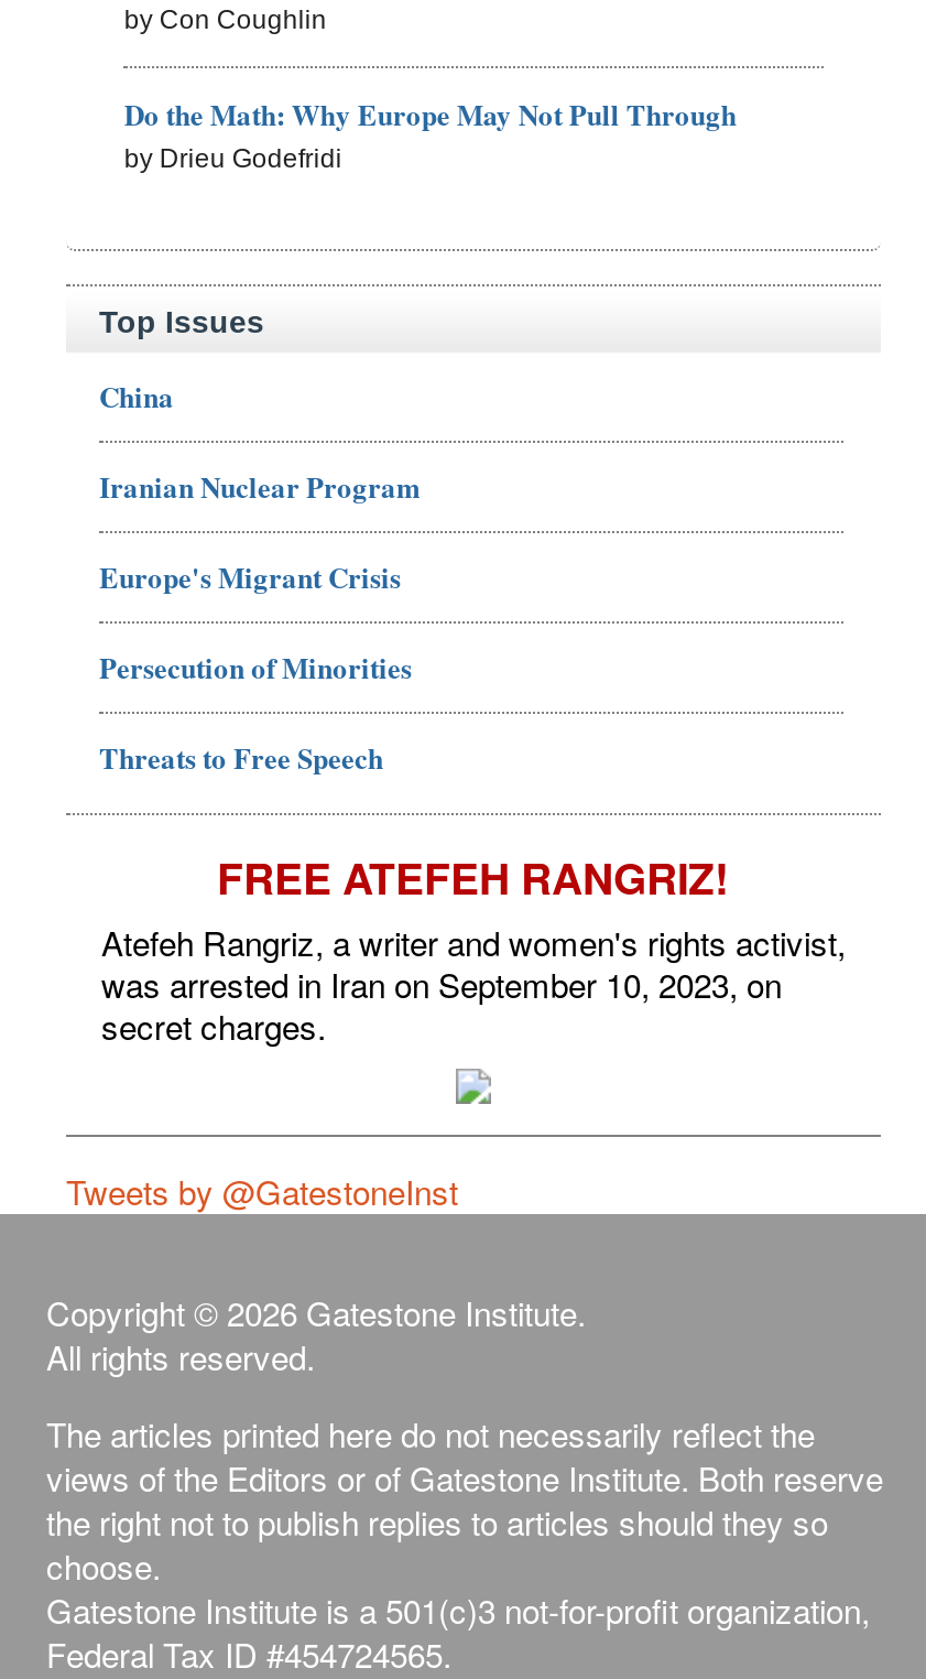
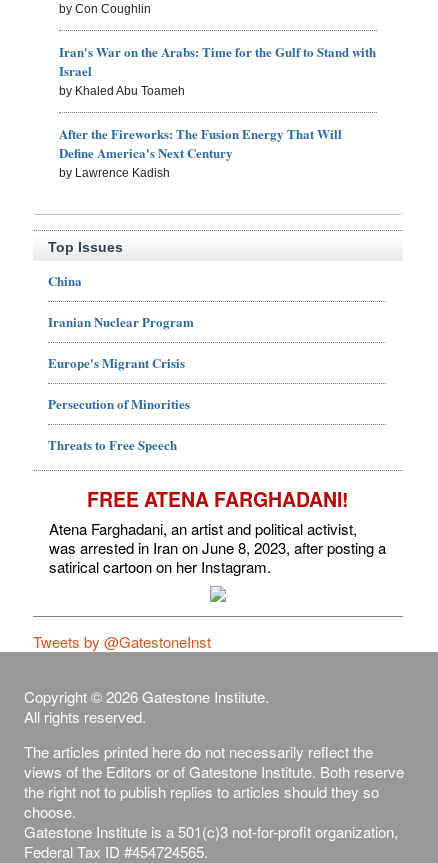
[124,93,736,174] Do the Math: Why Europe May Not Pull Through | by Drieu Godefridi -> [59,42,376,180] Iran's War on the Arabs: Time for the Gulf to Stand with | Israel | by Khaled Abu Toameh | After the Fireworks: The Fusion Energy That Will | Define America's Next Century | by Lawrence Kadish
[101,846,846,1049] FREE ATEFEH RANGRIZ! | Atefeh Rangriz, a writer and women's rights activist, | was arrested in Iran on September 10, 2023, on | secret charges. -> [49,485,386,577] FREE ATENA FARGHADANI! | Atena Farghadani, an artist and political activist, | was arrested in Iran on June 8, 2023, after posting a | satirical cartoon on her Instagram.

